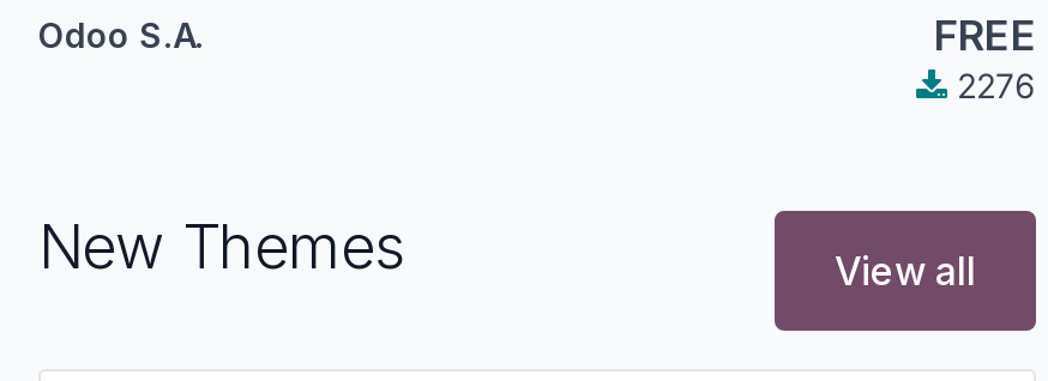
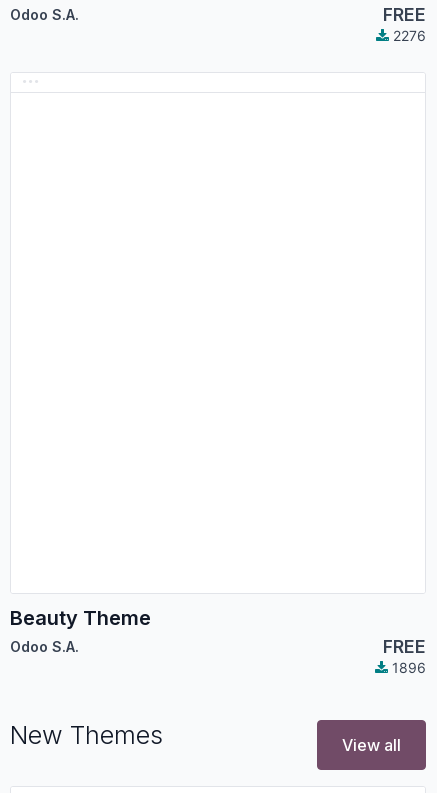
none -> [10,606,426,676] Beauty Theme | Odoo S.A. | FREE | 1896

